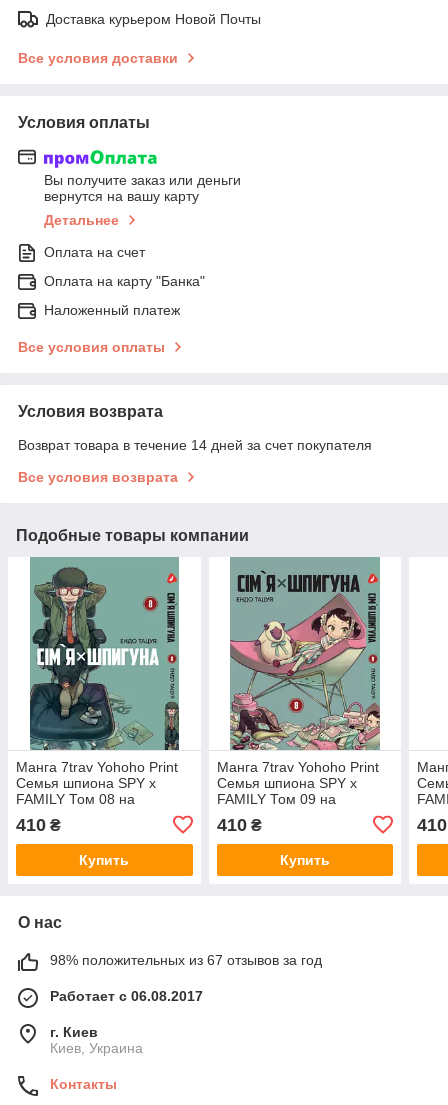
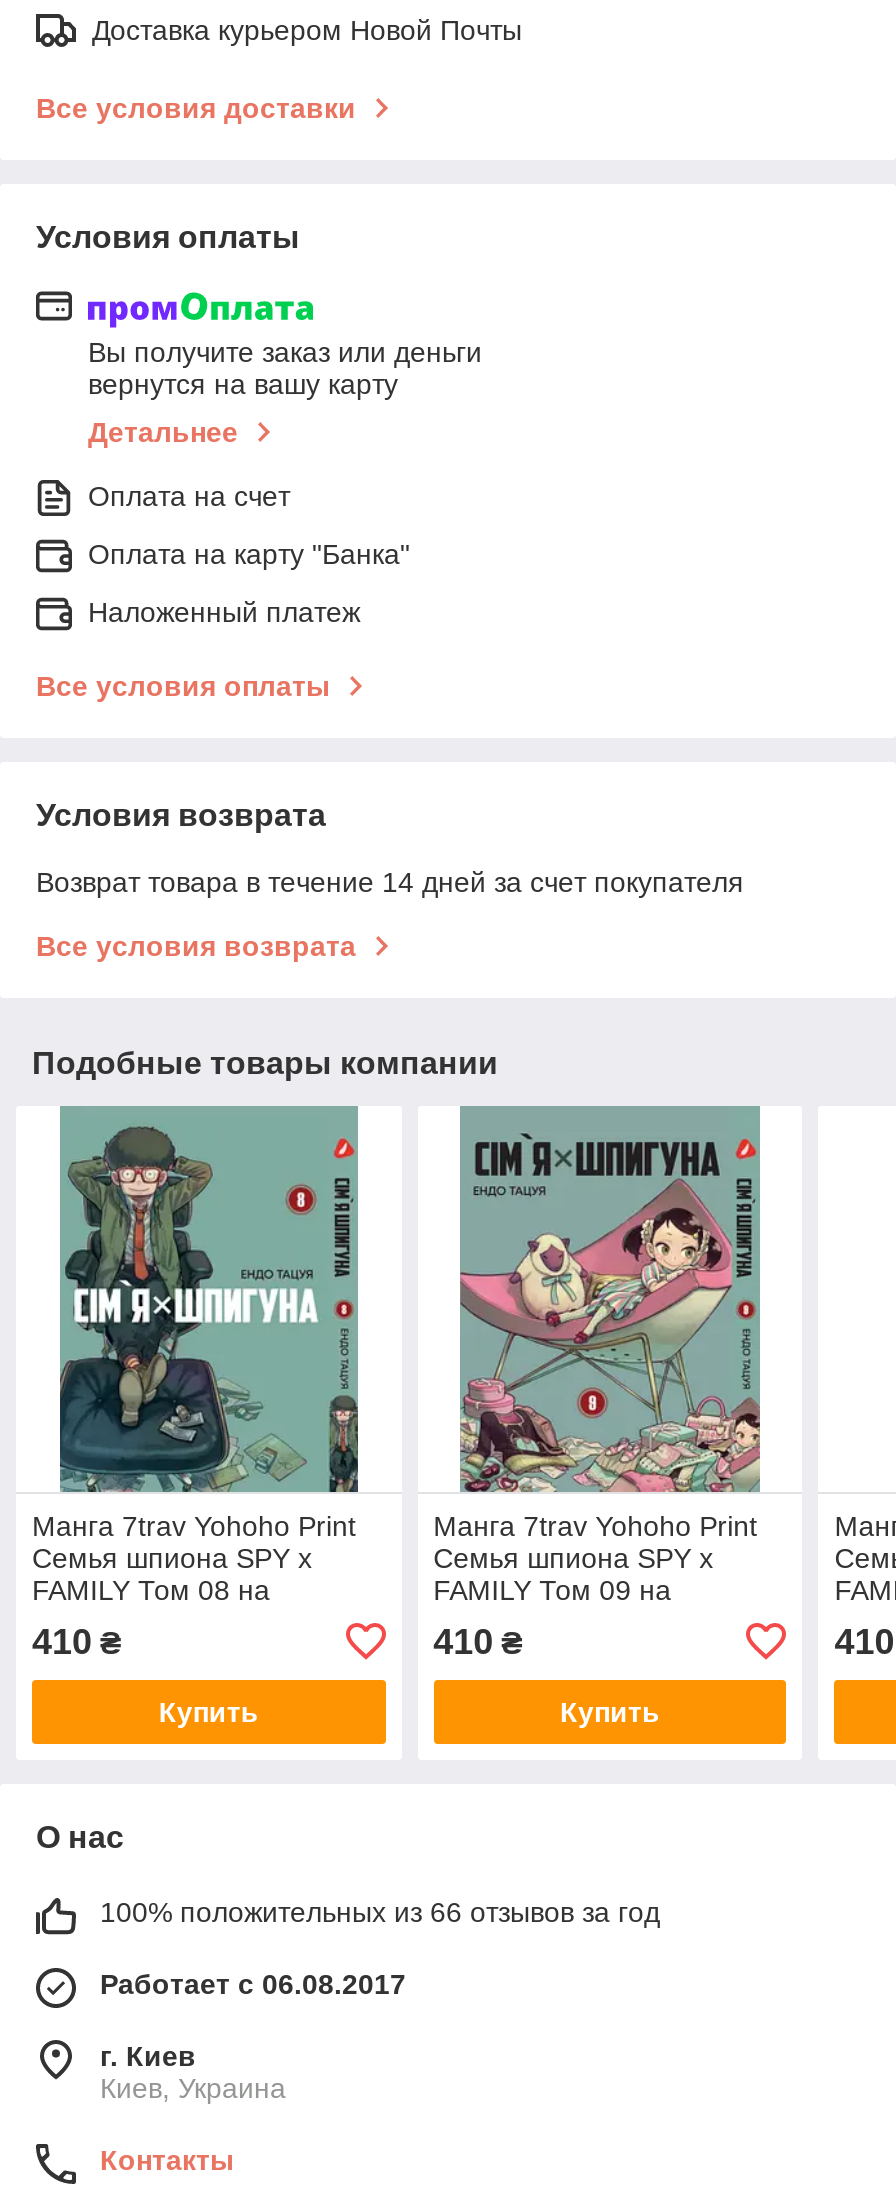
[50,952,322,968] 98% положительных из 67 отзывов за год -> [100,1896,660,1928] 100% положительных из 66 отзывов за год

